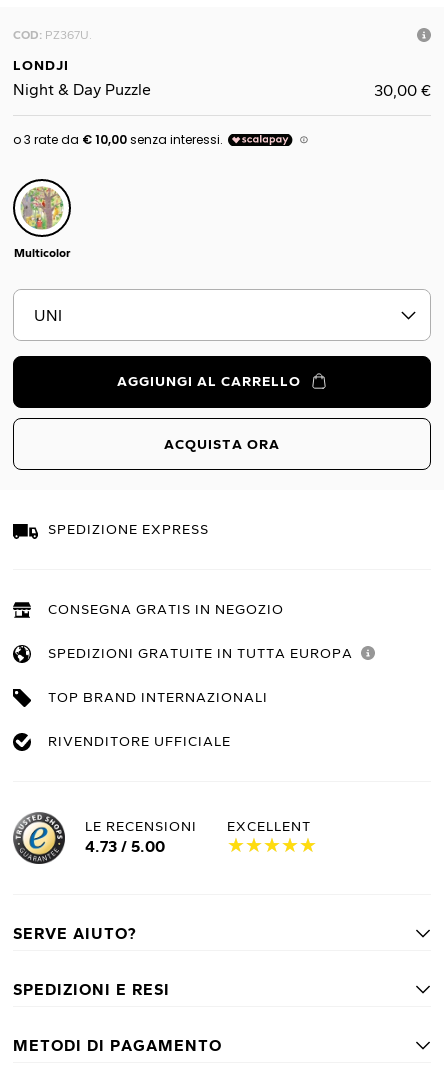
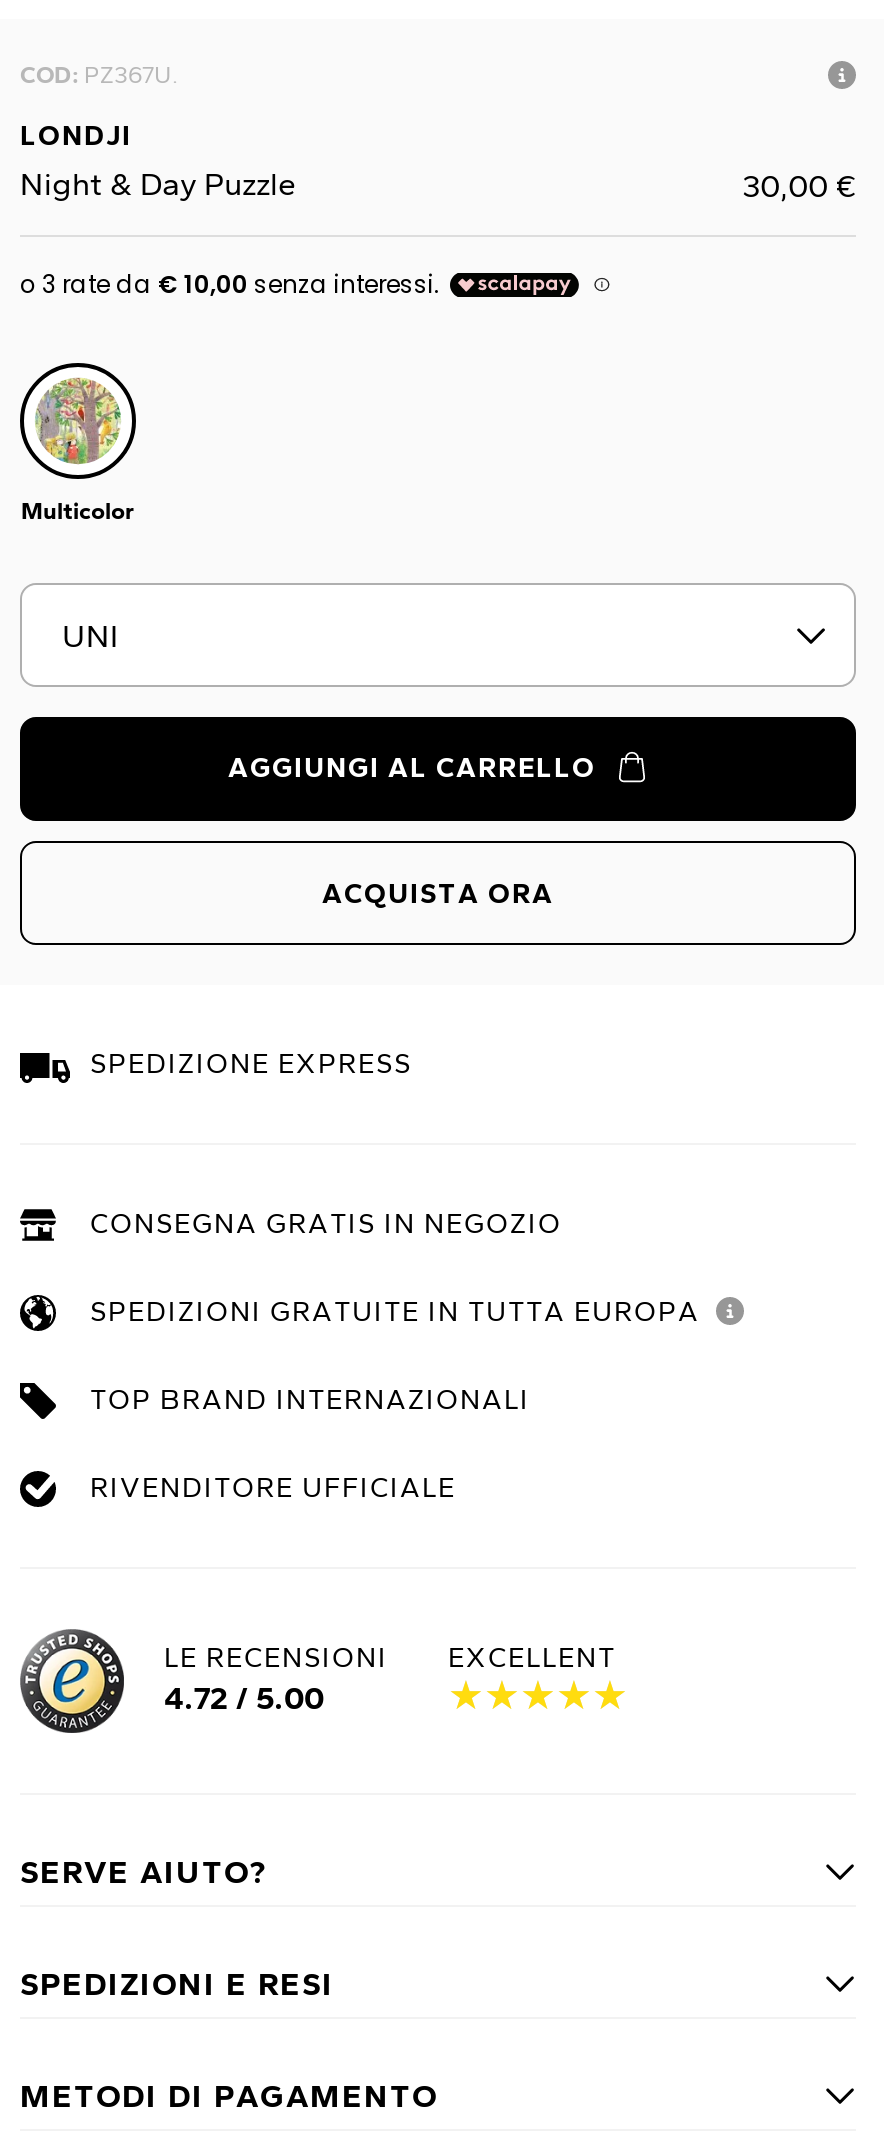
[85,836,165,856] 4.73 / 5.00 -> [164,1677,324,1717] 4.72 / 5.00

